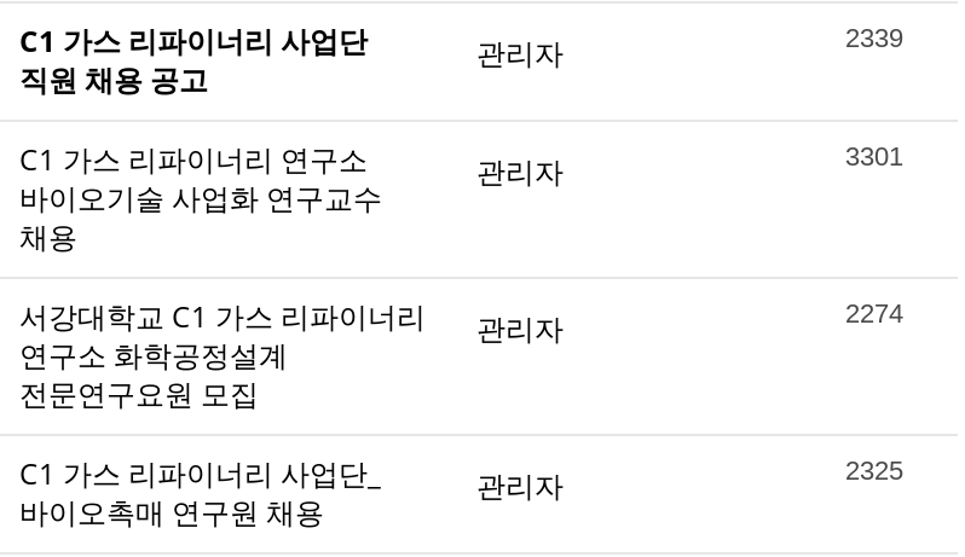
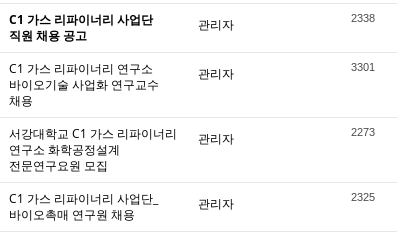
[845,24,903,53] 2339 -> [350,12,374,24] 2338
[845,300,903,329] 2274 -> [350,126,374,138] 2273

